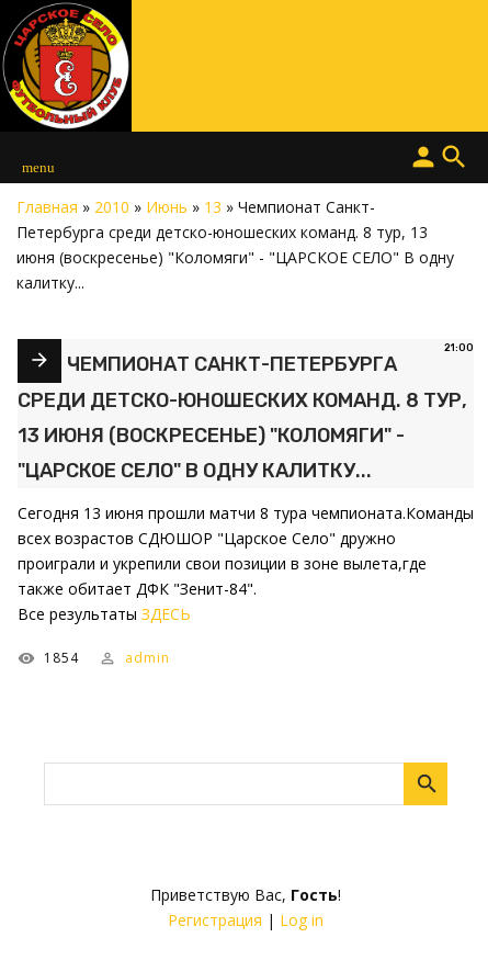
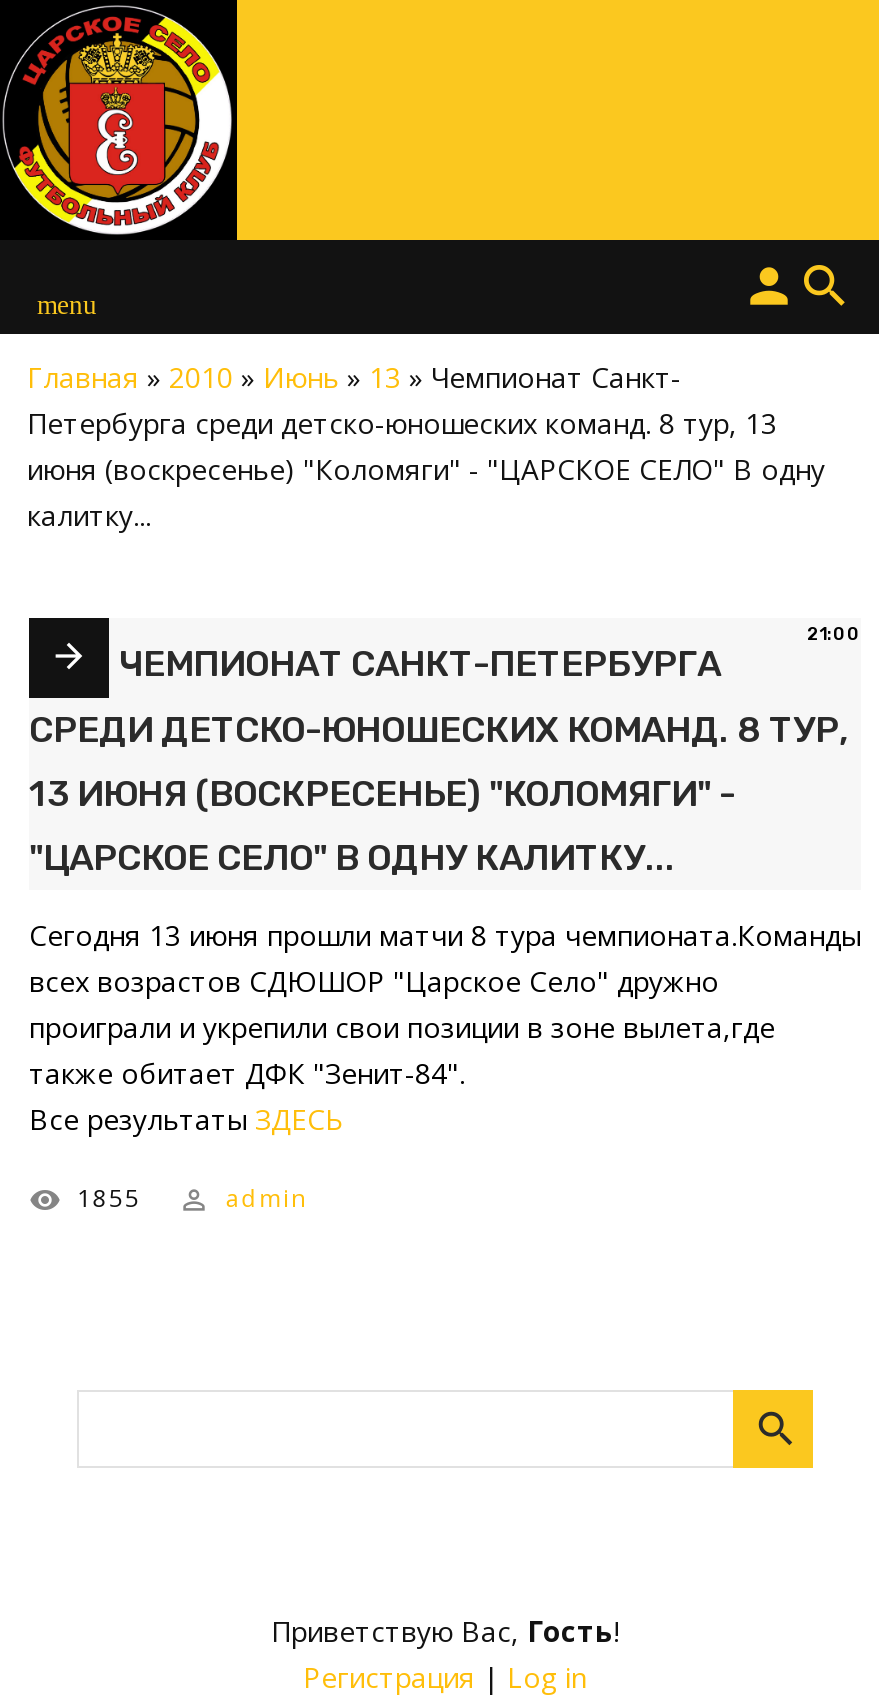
[44,648,78,667] 1854 -> [77,1182,140,1216] 1855

